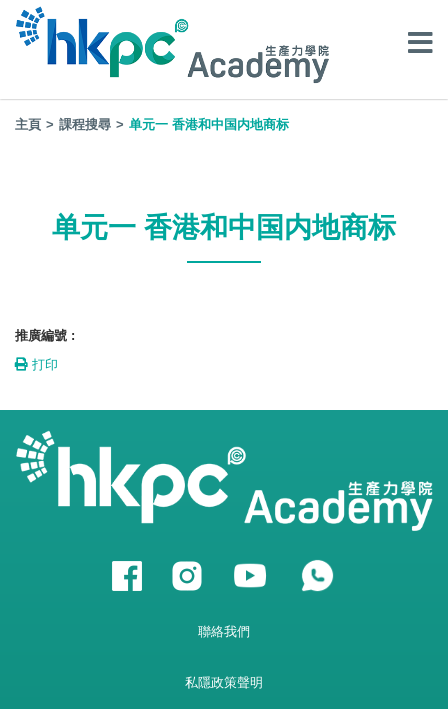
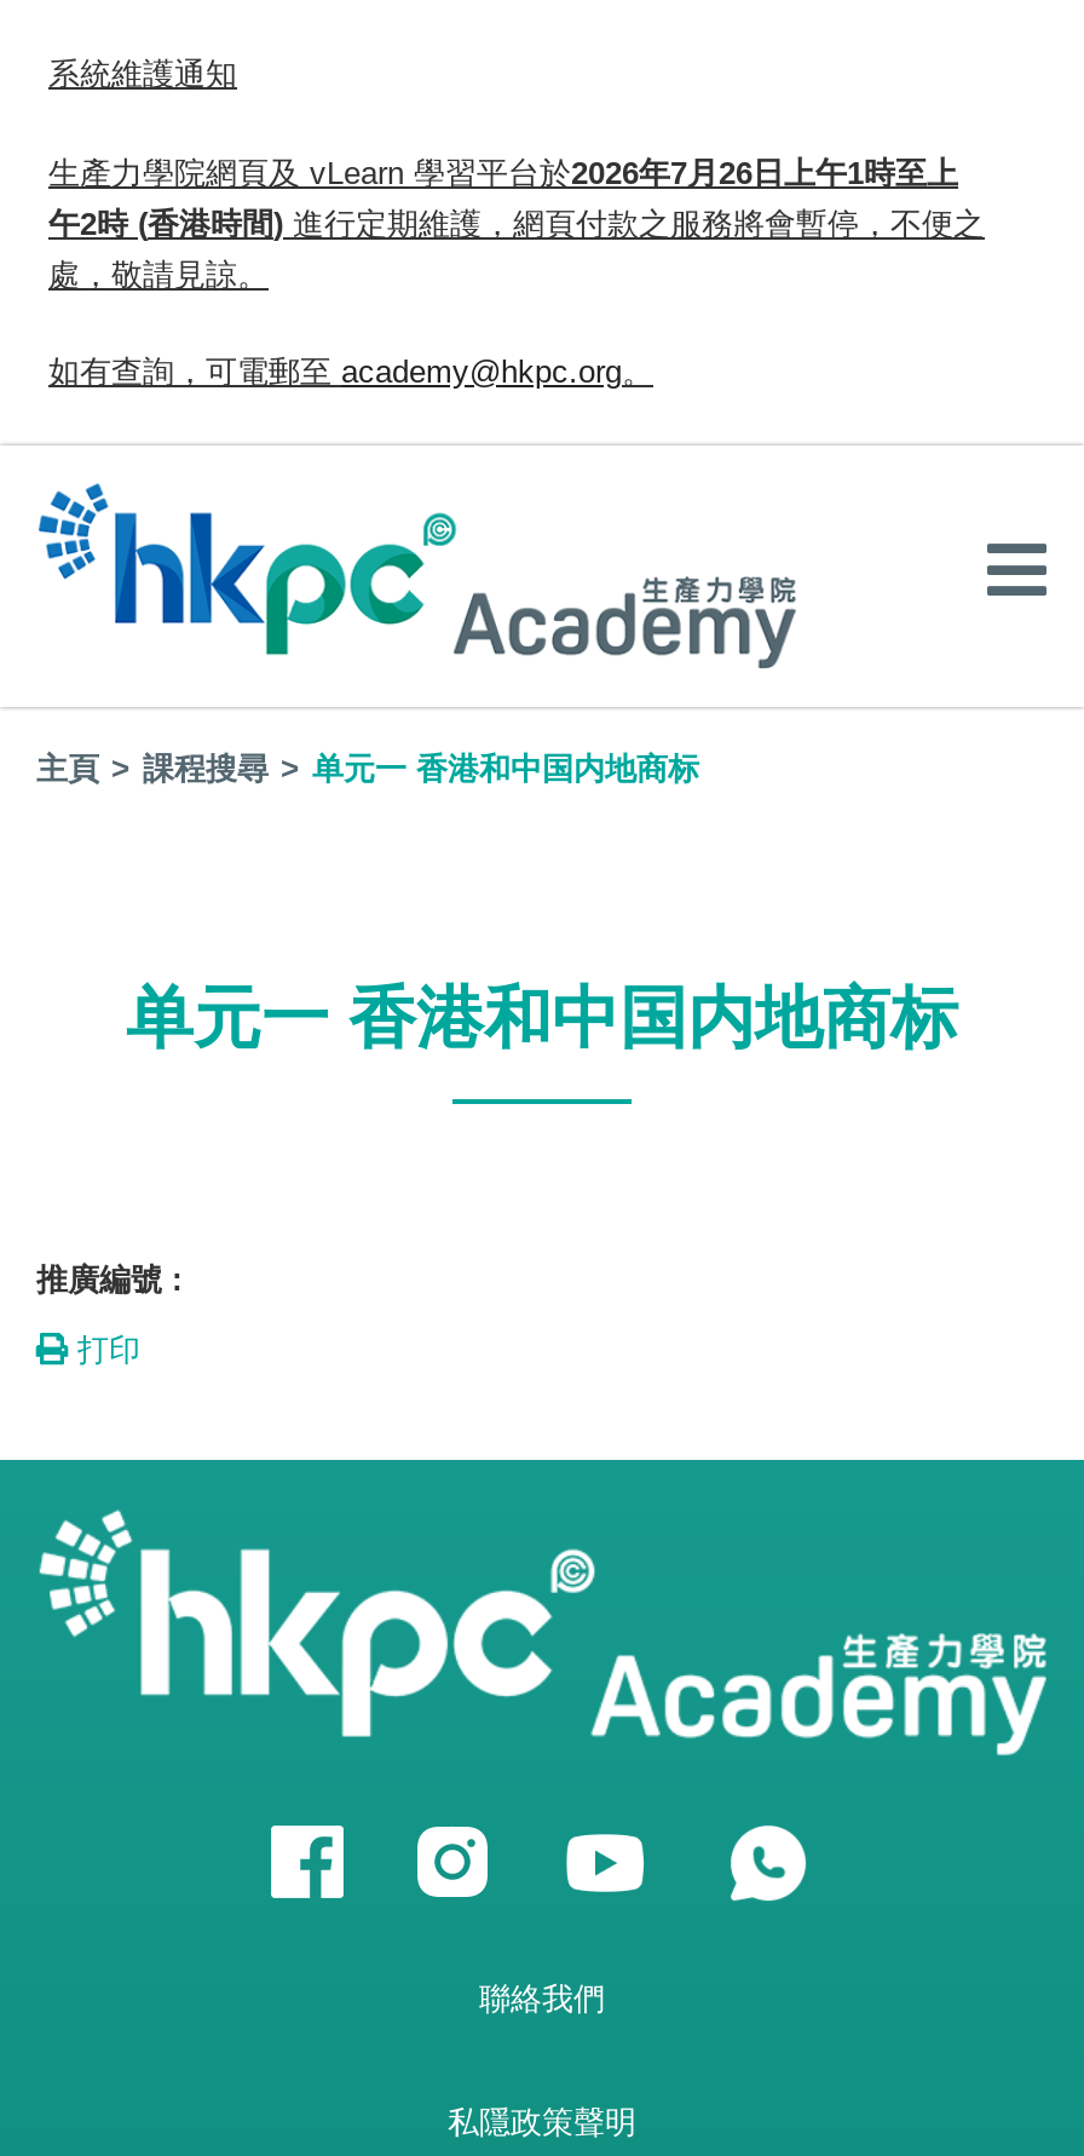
none -> [48,56,985,391] 系統維護通知 | 生產力學院網頁及vLearn學習平台於2026年7月26日上午1時至上 | 午2時(香港時間)進行定期維護，網頁付款之服務將會暫停，不便之 | 處，敬請見諒。 | 如有查詢，可電郵至academy@hkpc.org。

